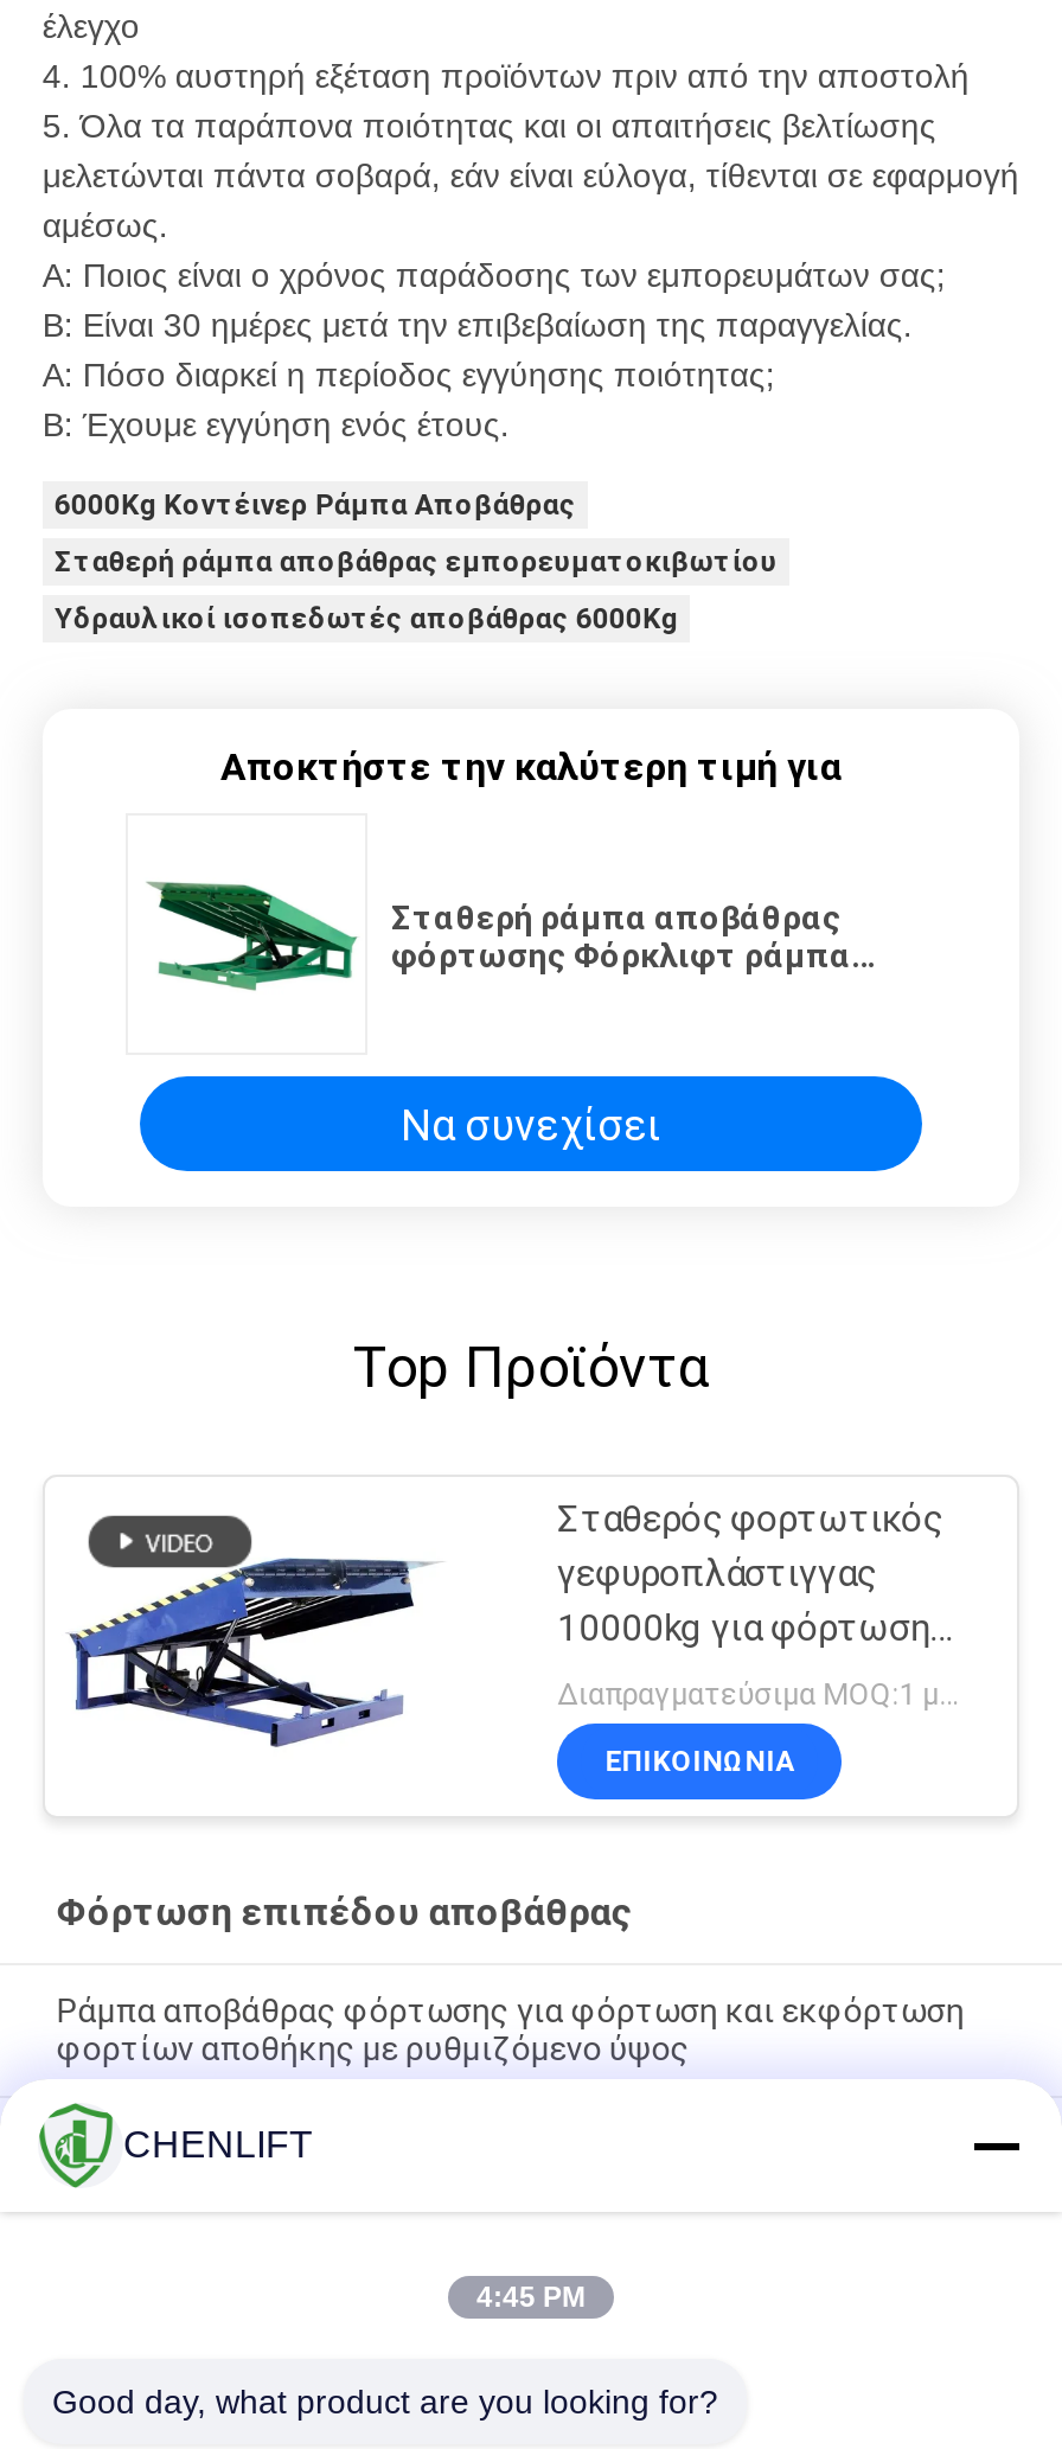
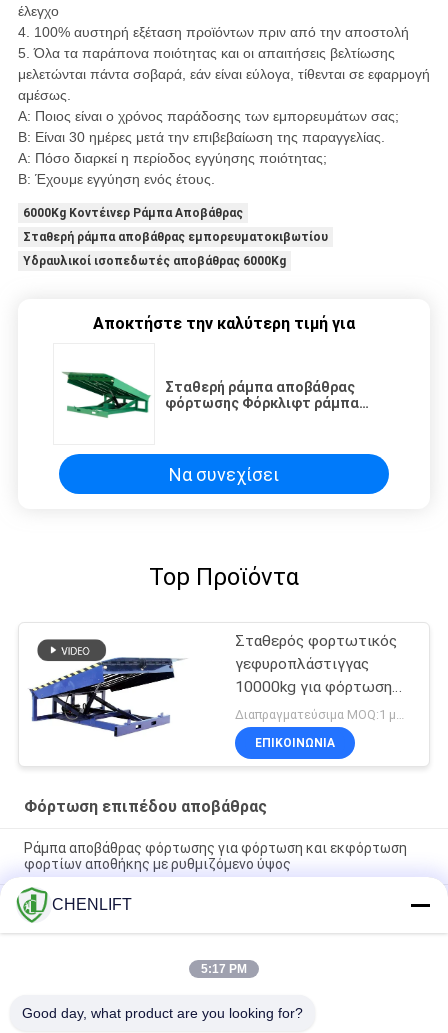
[476,2281,586,2314] 4:45 PM -> [201,962,247,976] 5:17 PM

